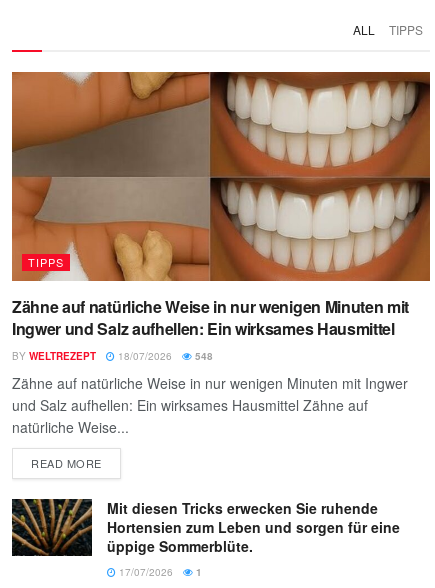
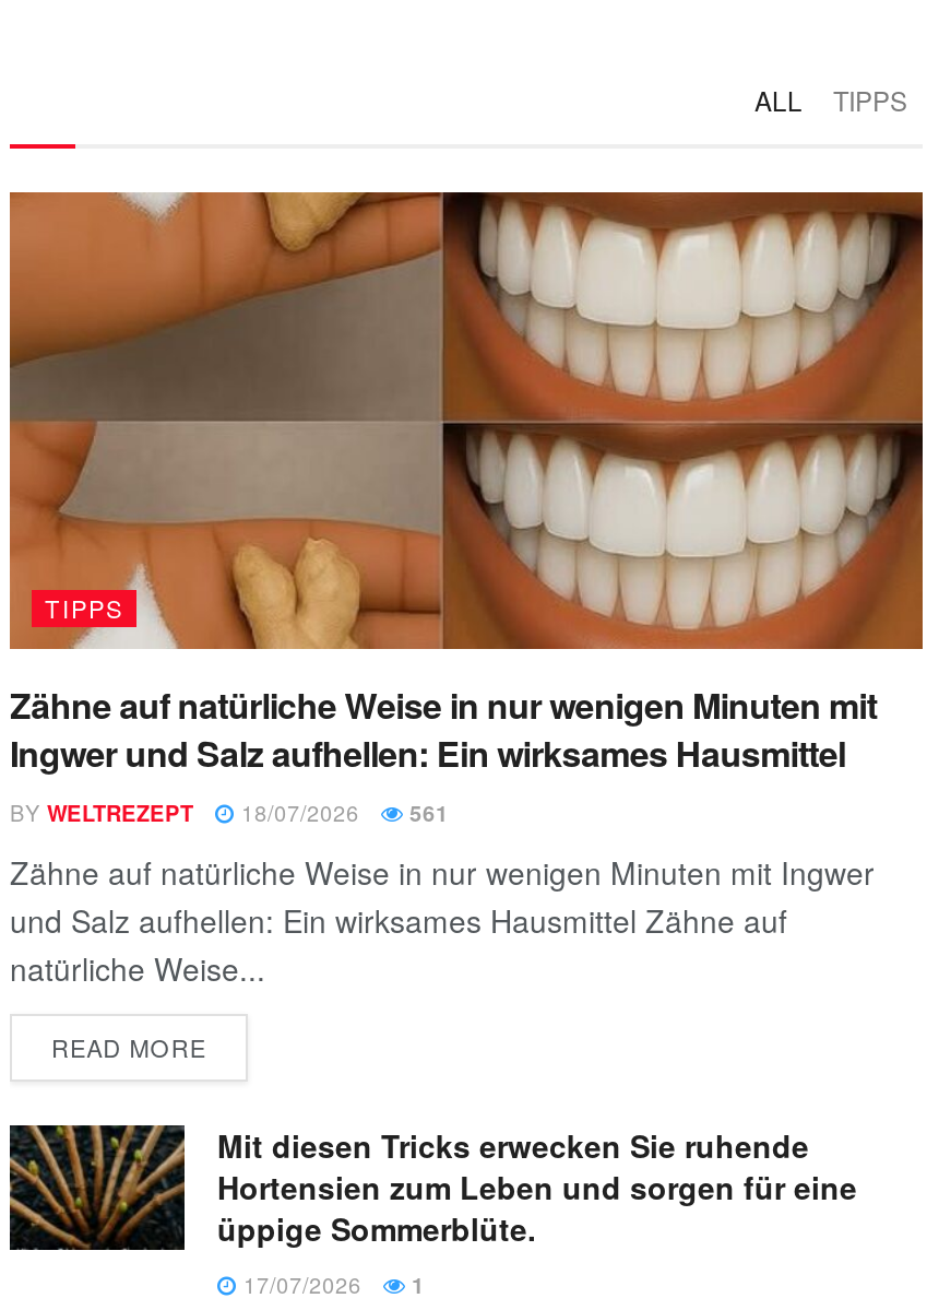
[12,348,213,362] BY WELTREZEPT 18/07/2026 548 -> [10,796,449,827] BY WELTREZEPT 18/07/2026 561

